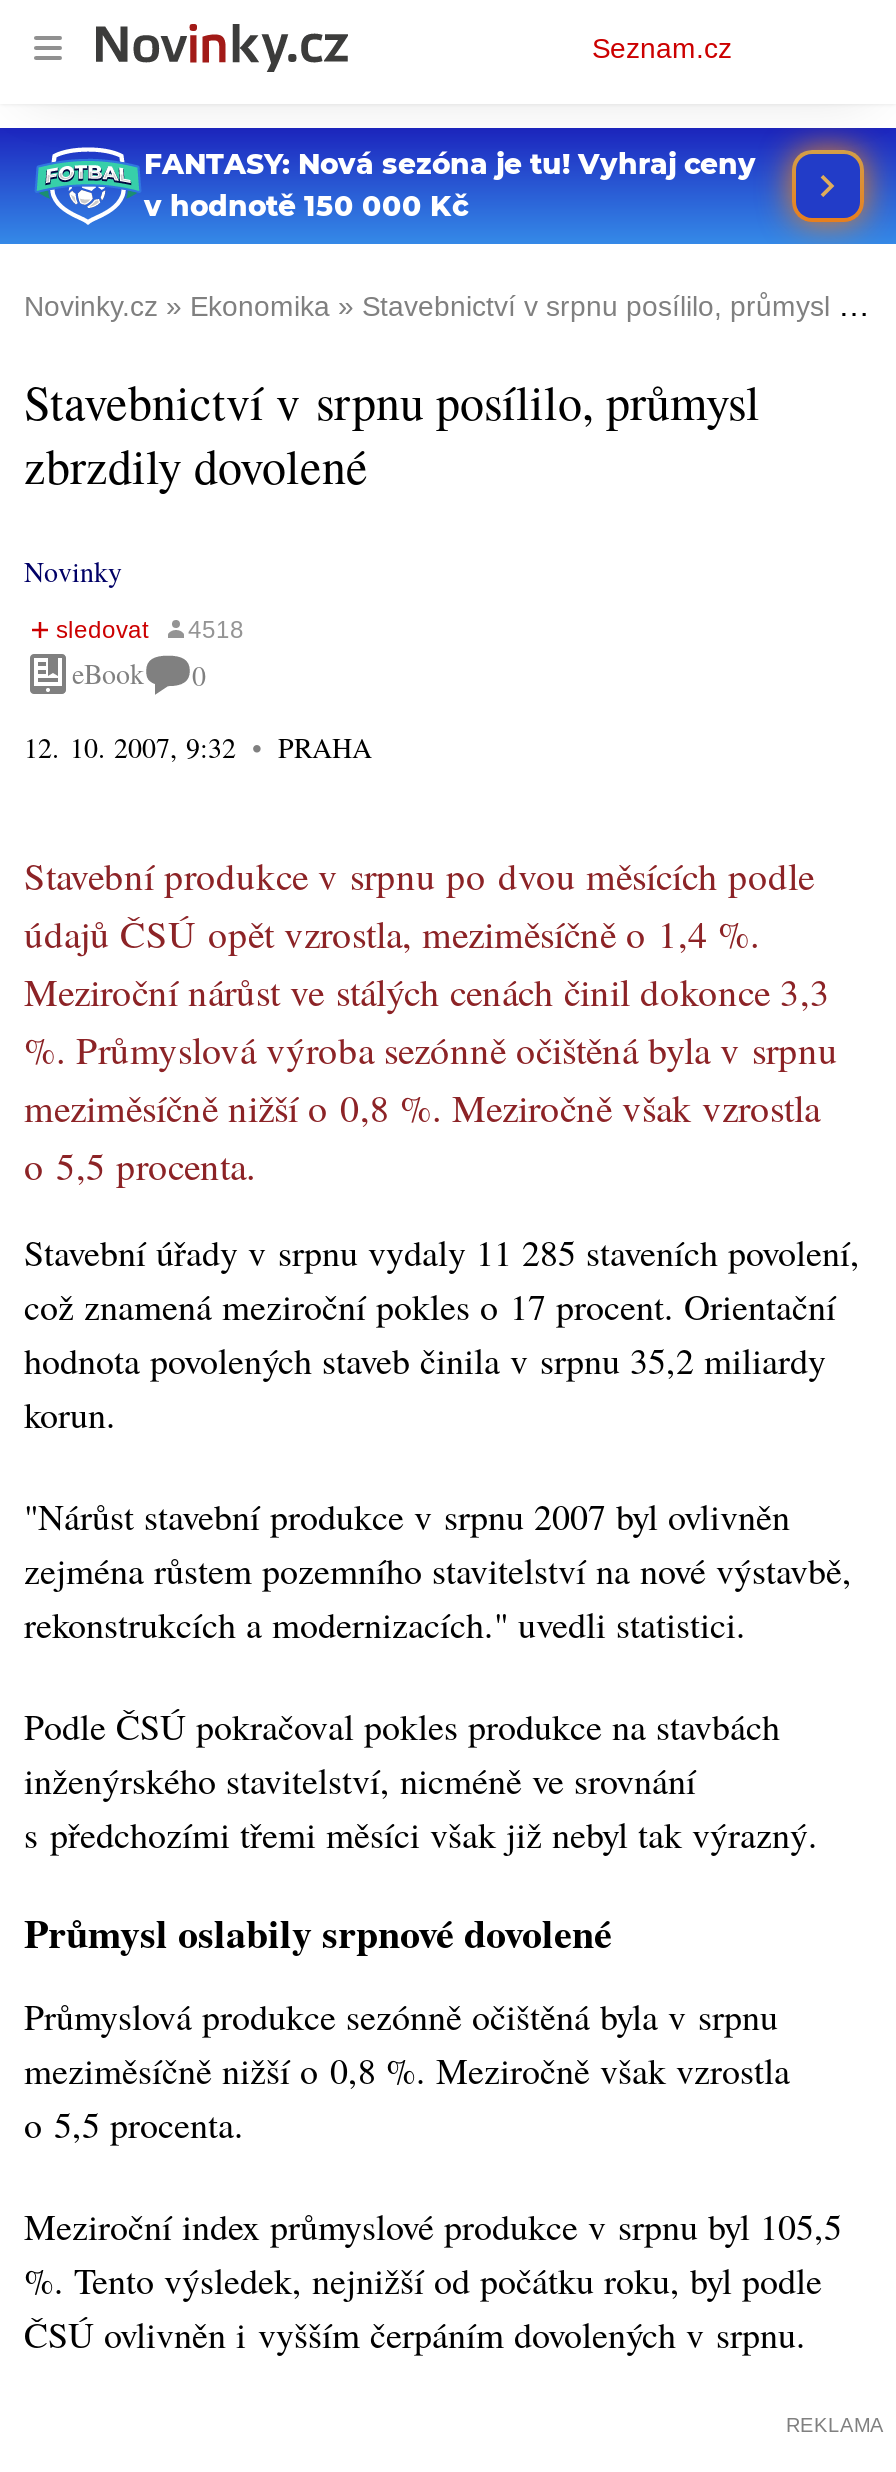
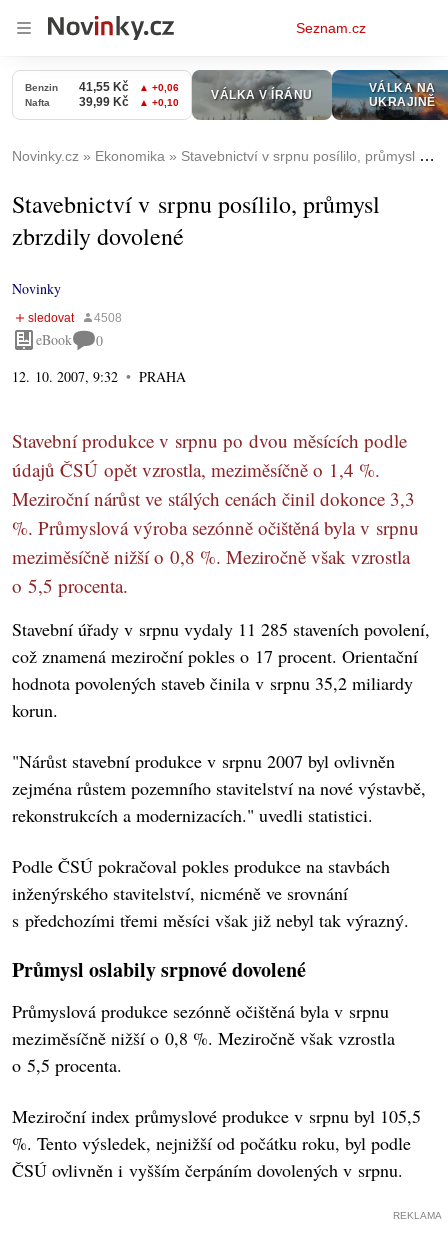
[6,126,890,246] [image] -> [3,68,445,125] [image]

